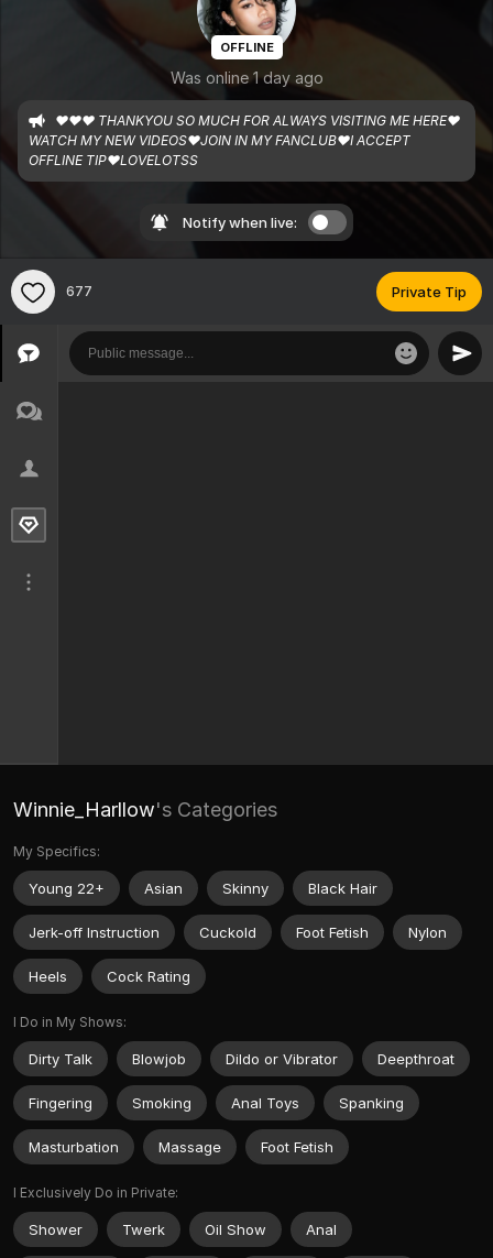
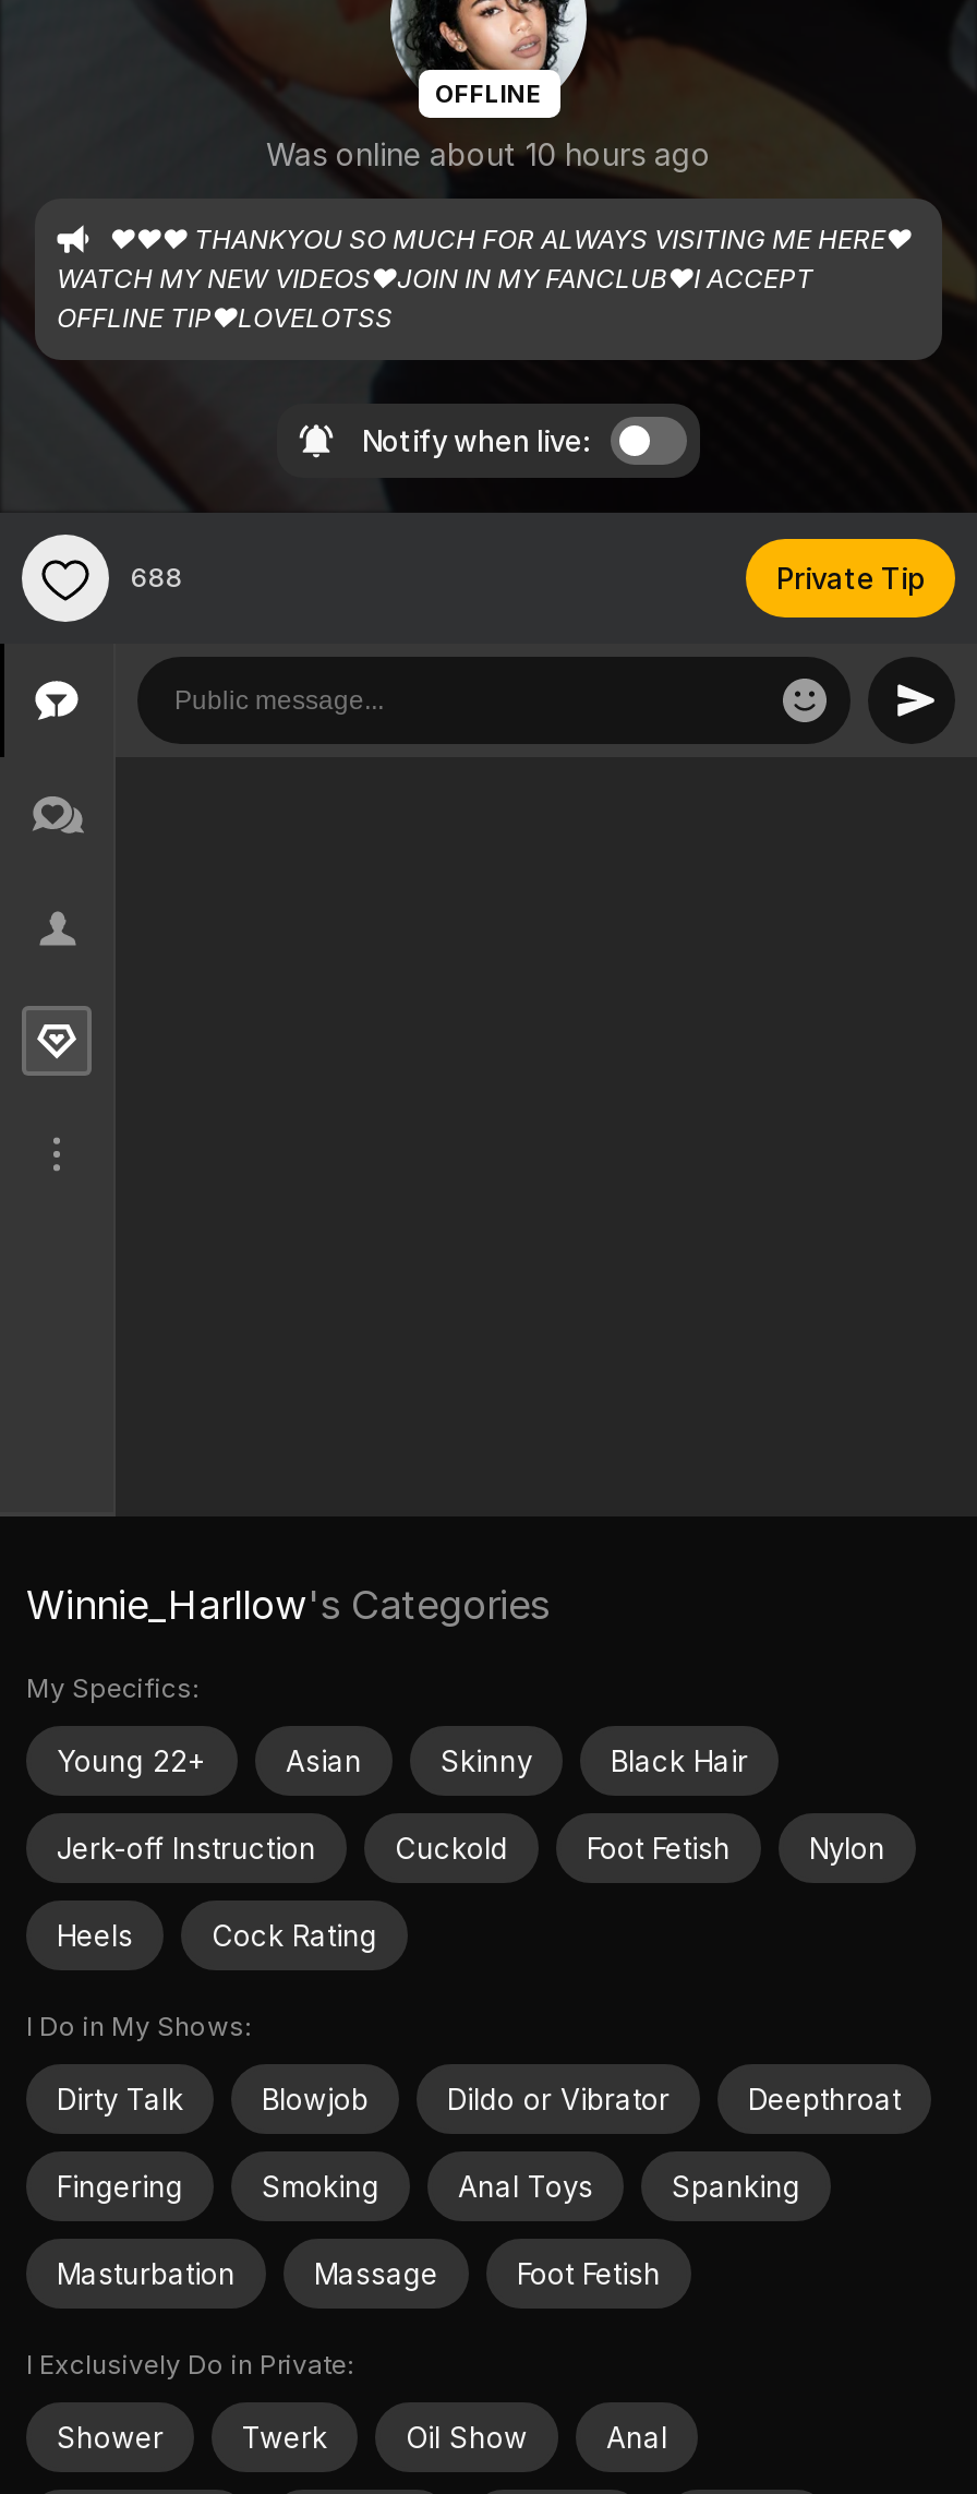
[170,68,323,87] Was online 1 day ago -> [266,135,711,172] Was online about 10 hours ago
[66,283,92,300] 677 -> [131,561,183,594] 688

